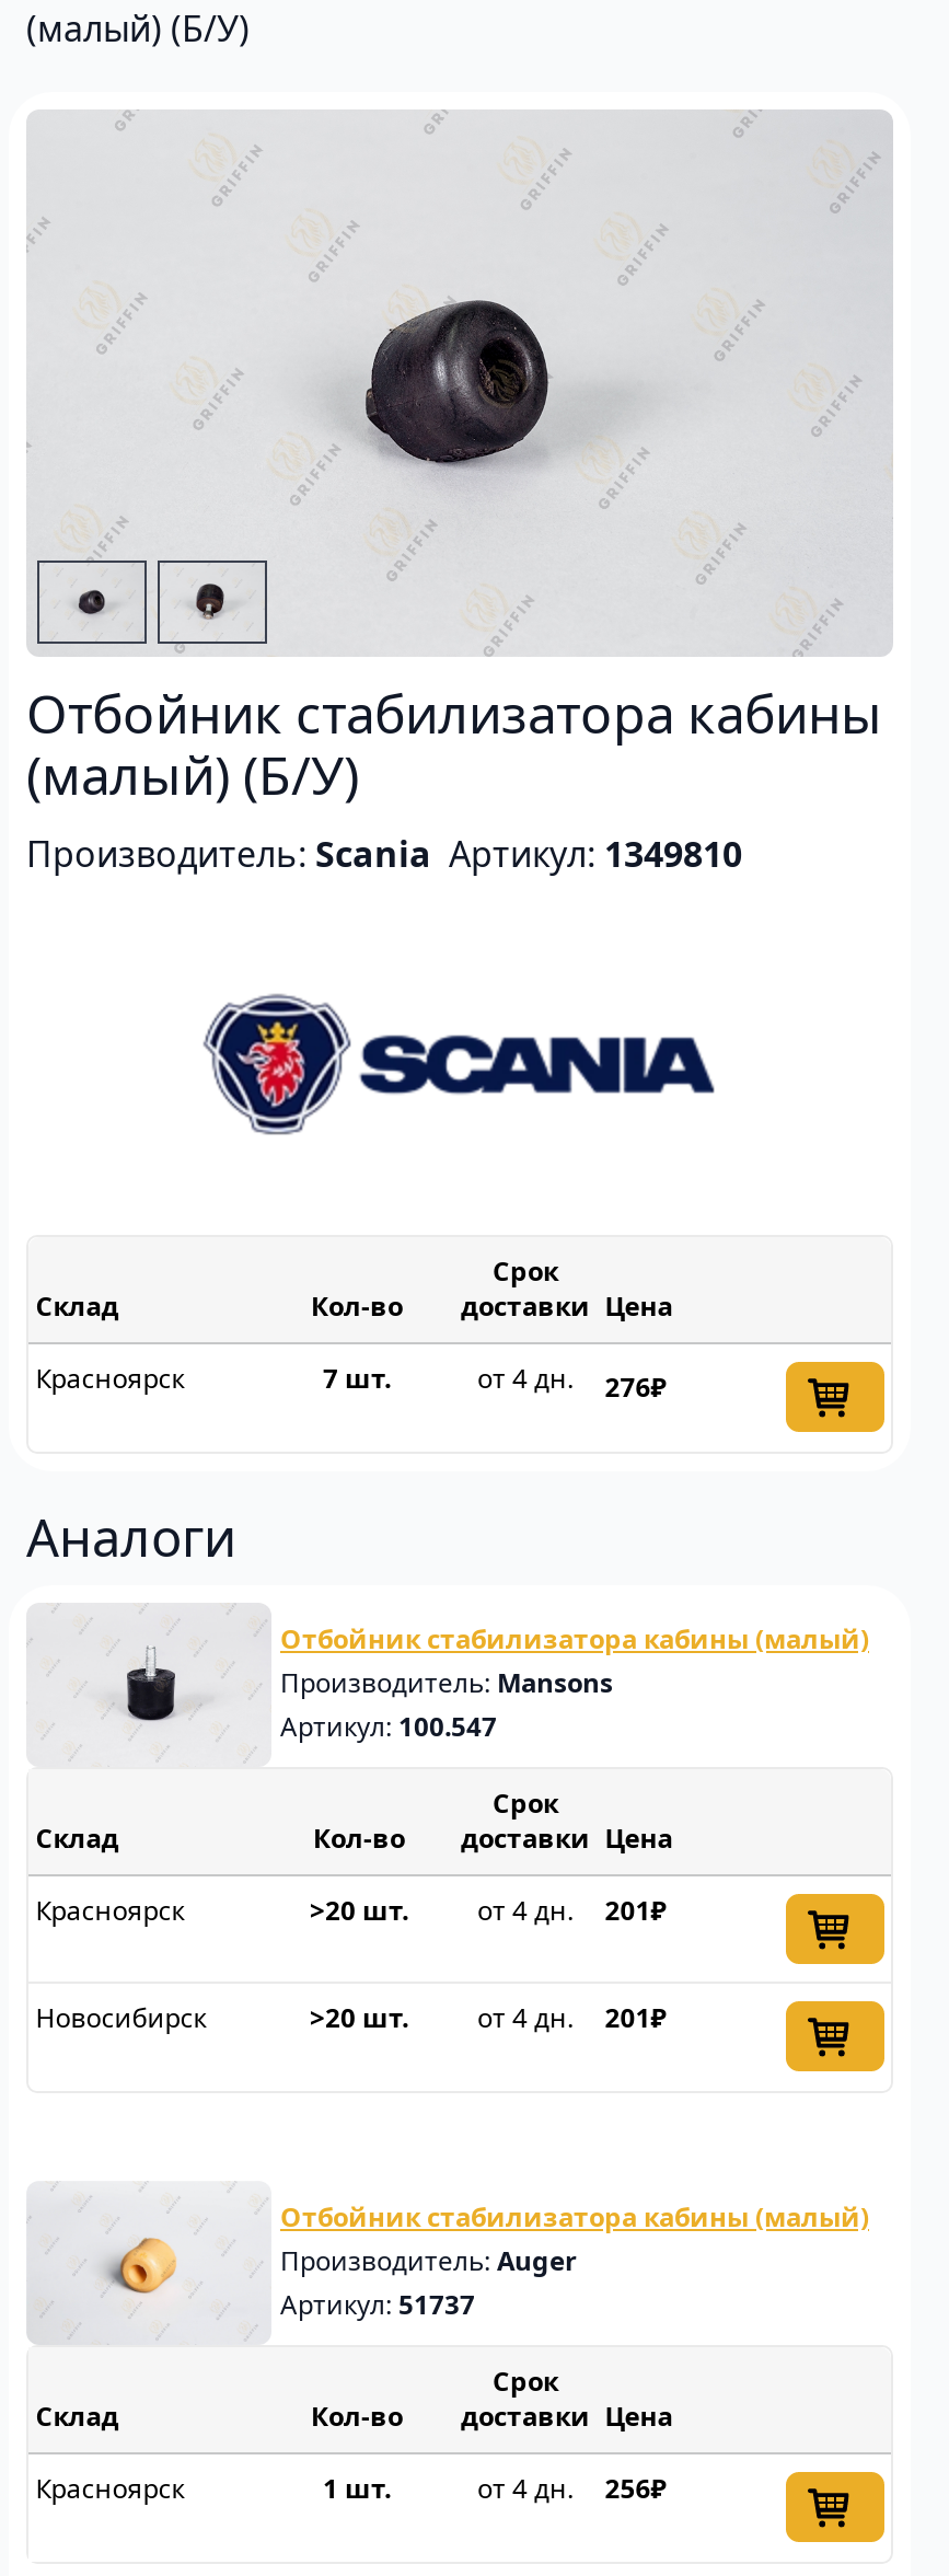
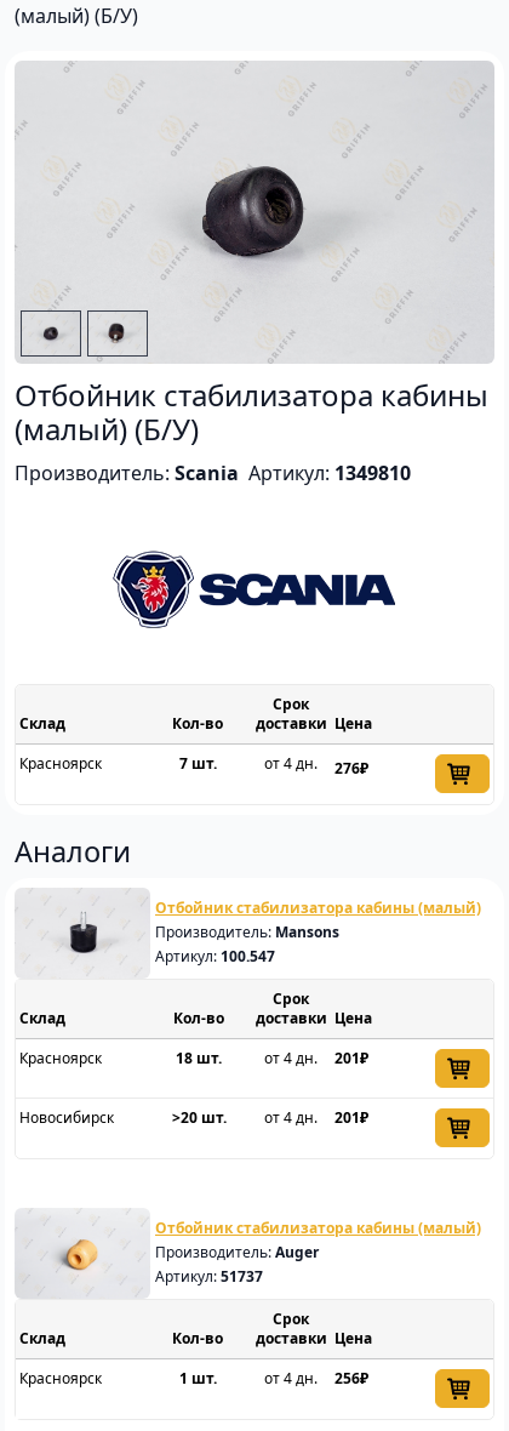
[310,1891,408,1928] >20 шт. -> [176,1047,222,1068] 18 шт.

